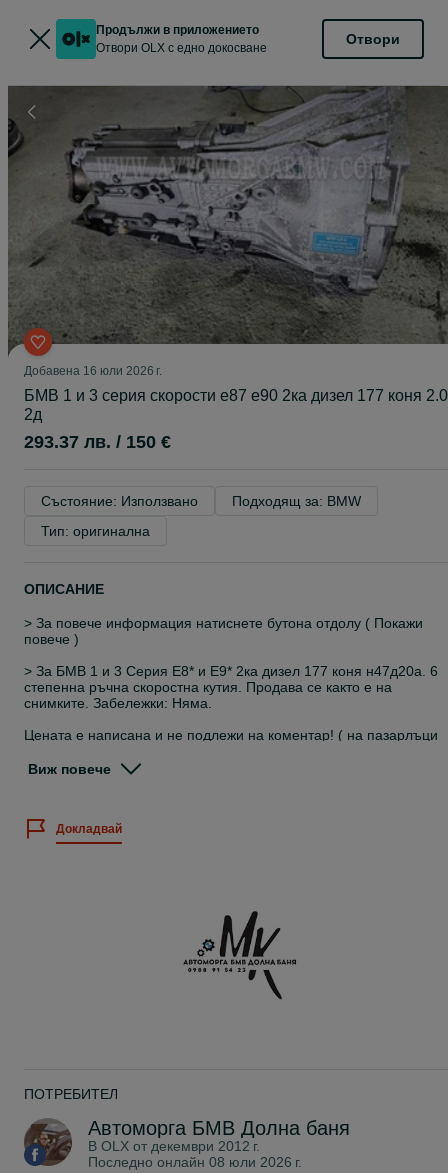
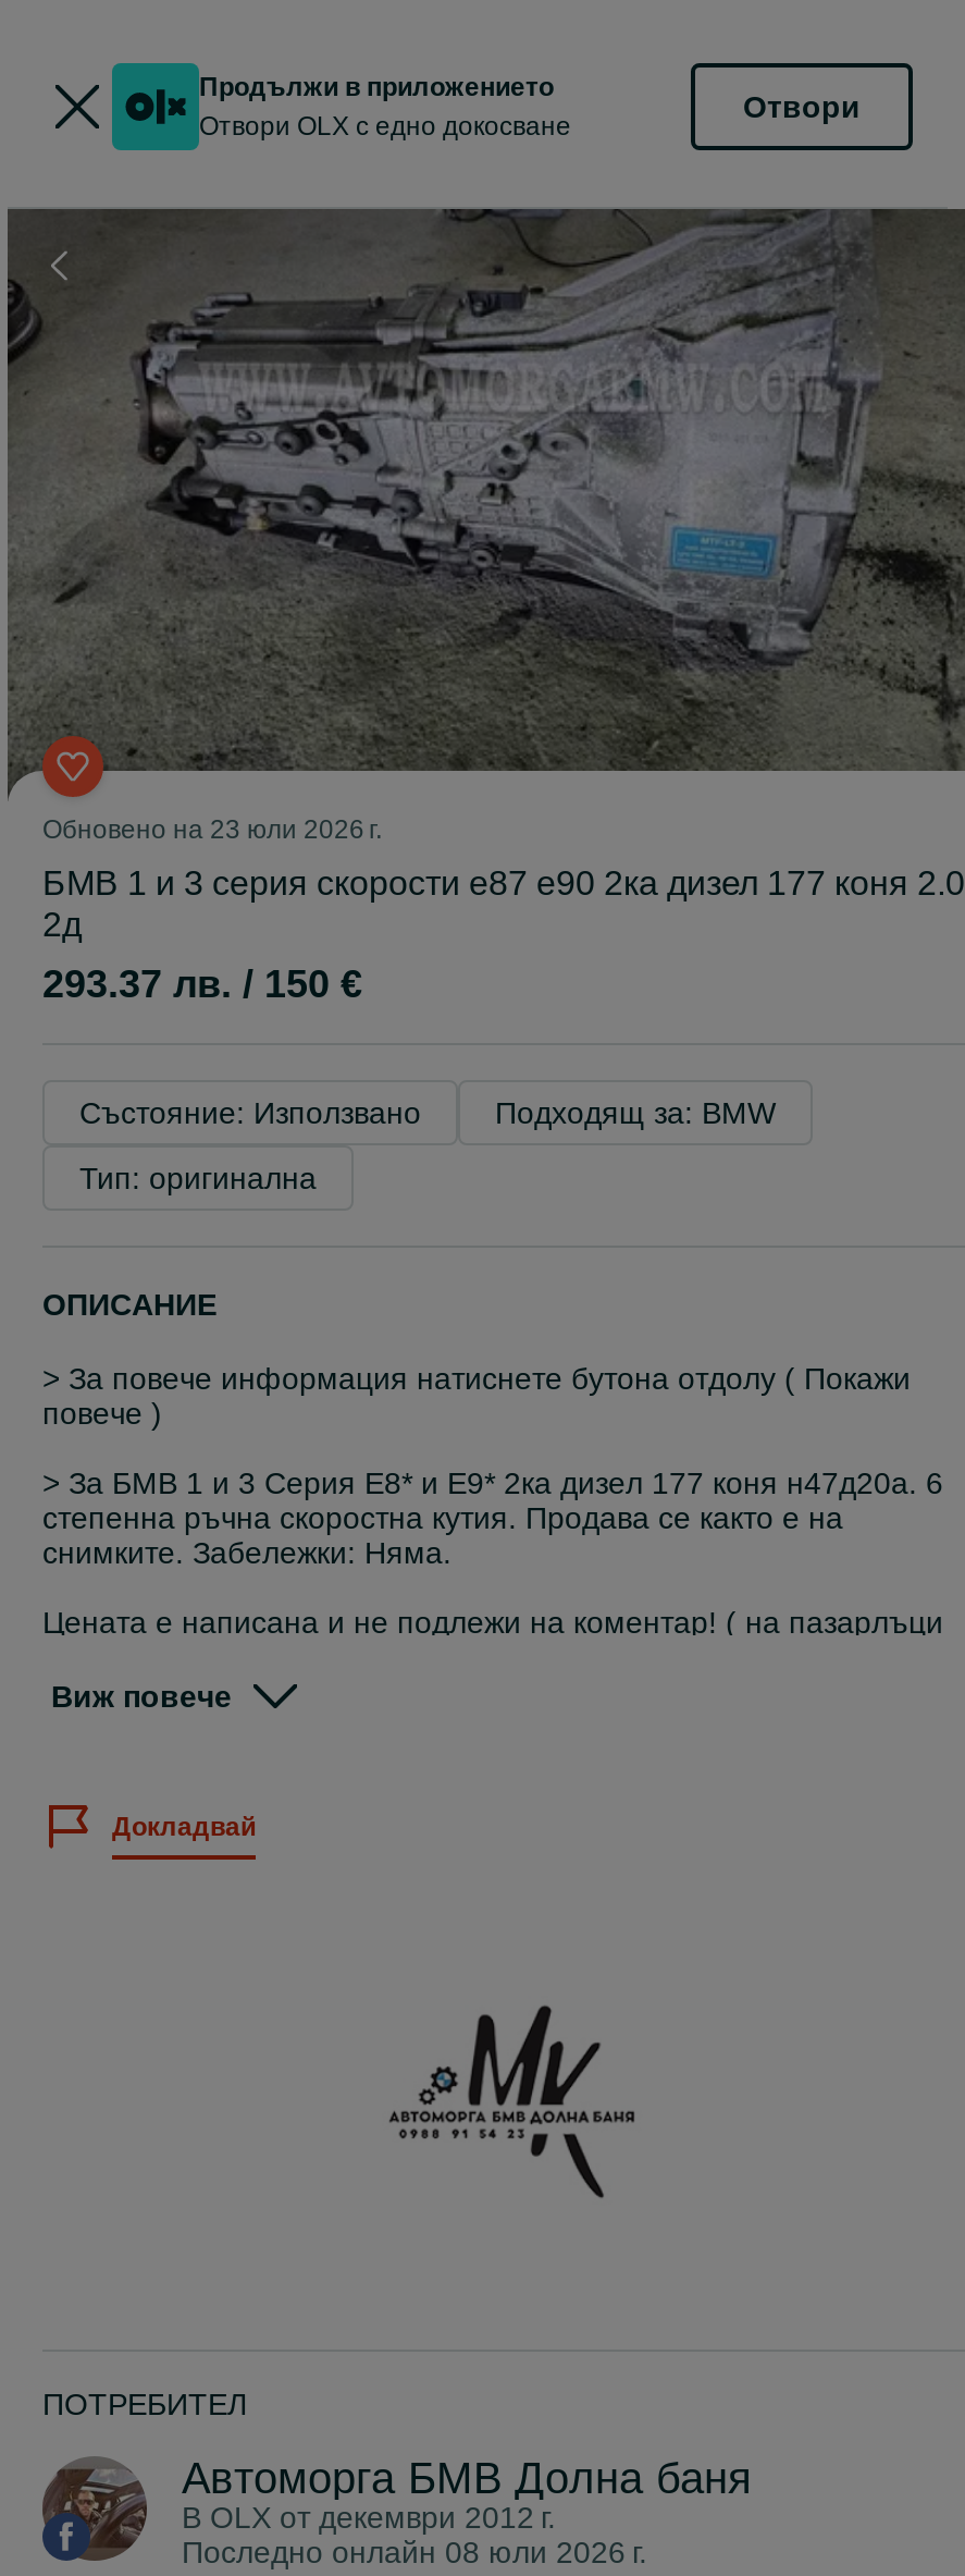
[24,364,162,378] Добавена 16 юли 2026 г. -> [42,814,382,845] Обновено на 23 юли 2026 г.

